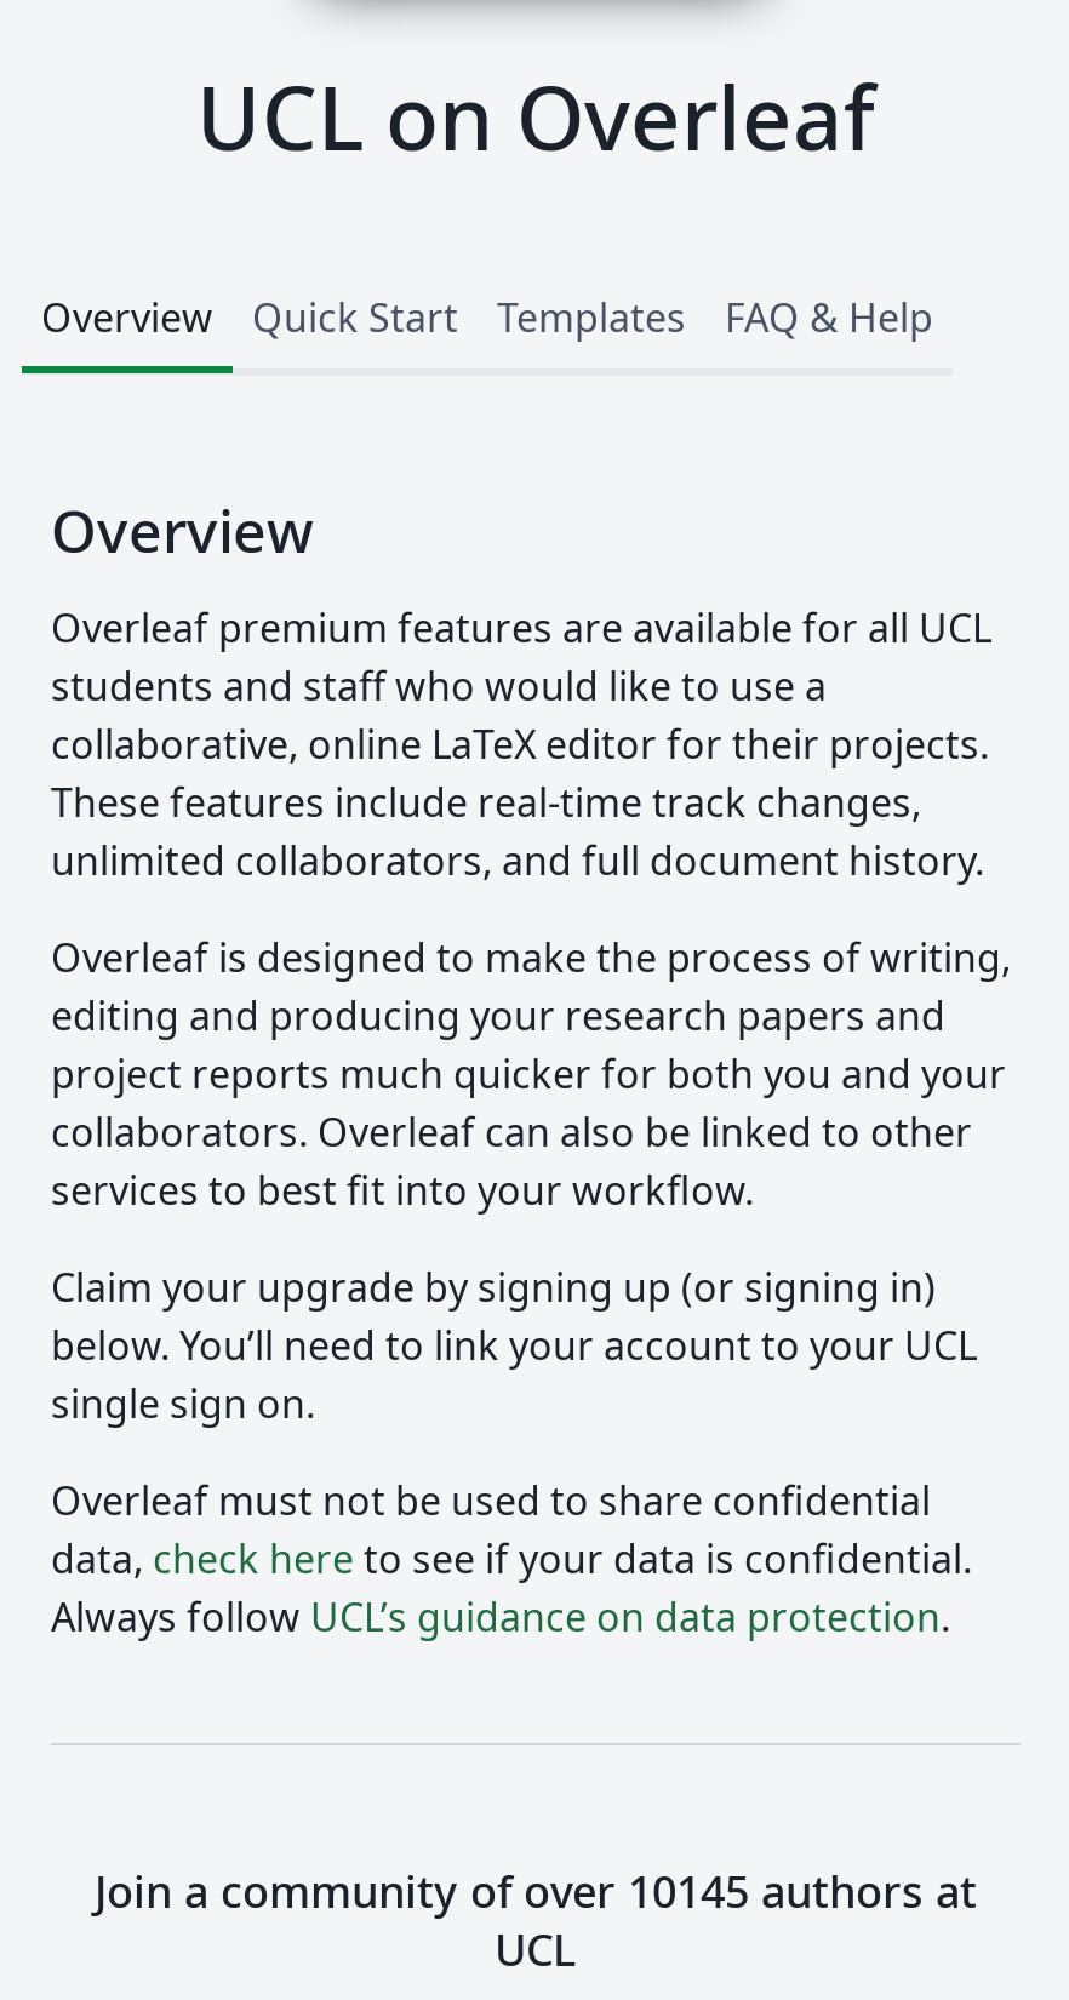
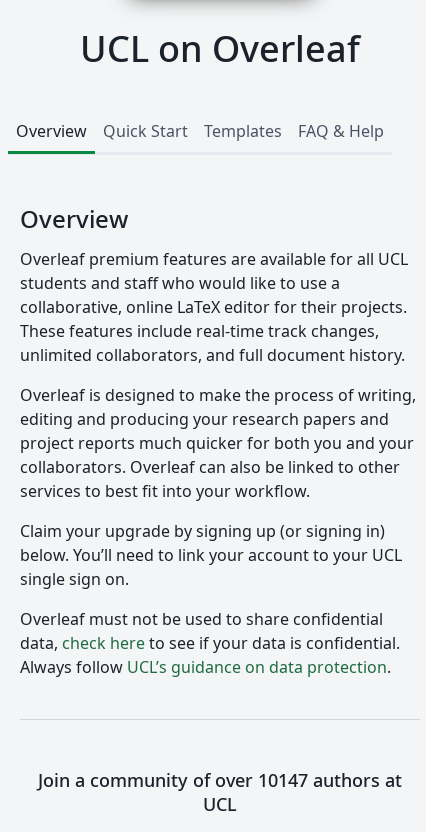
[95,1862,977,1920] Join a community of over 10145 authors at -> [38,768,402,792] Join a community of over 10147 authors at

